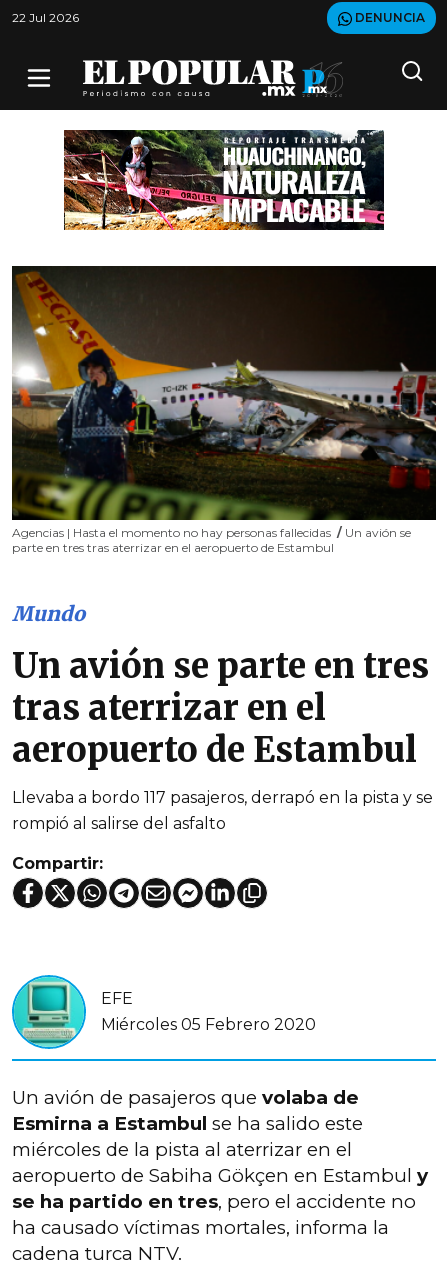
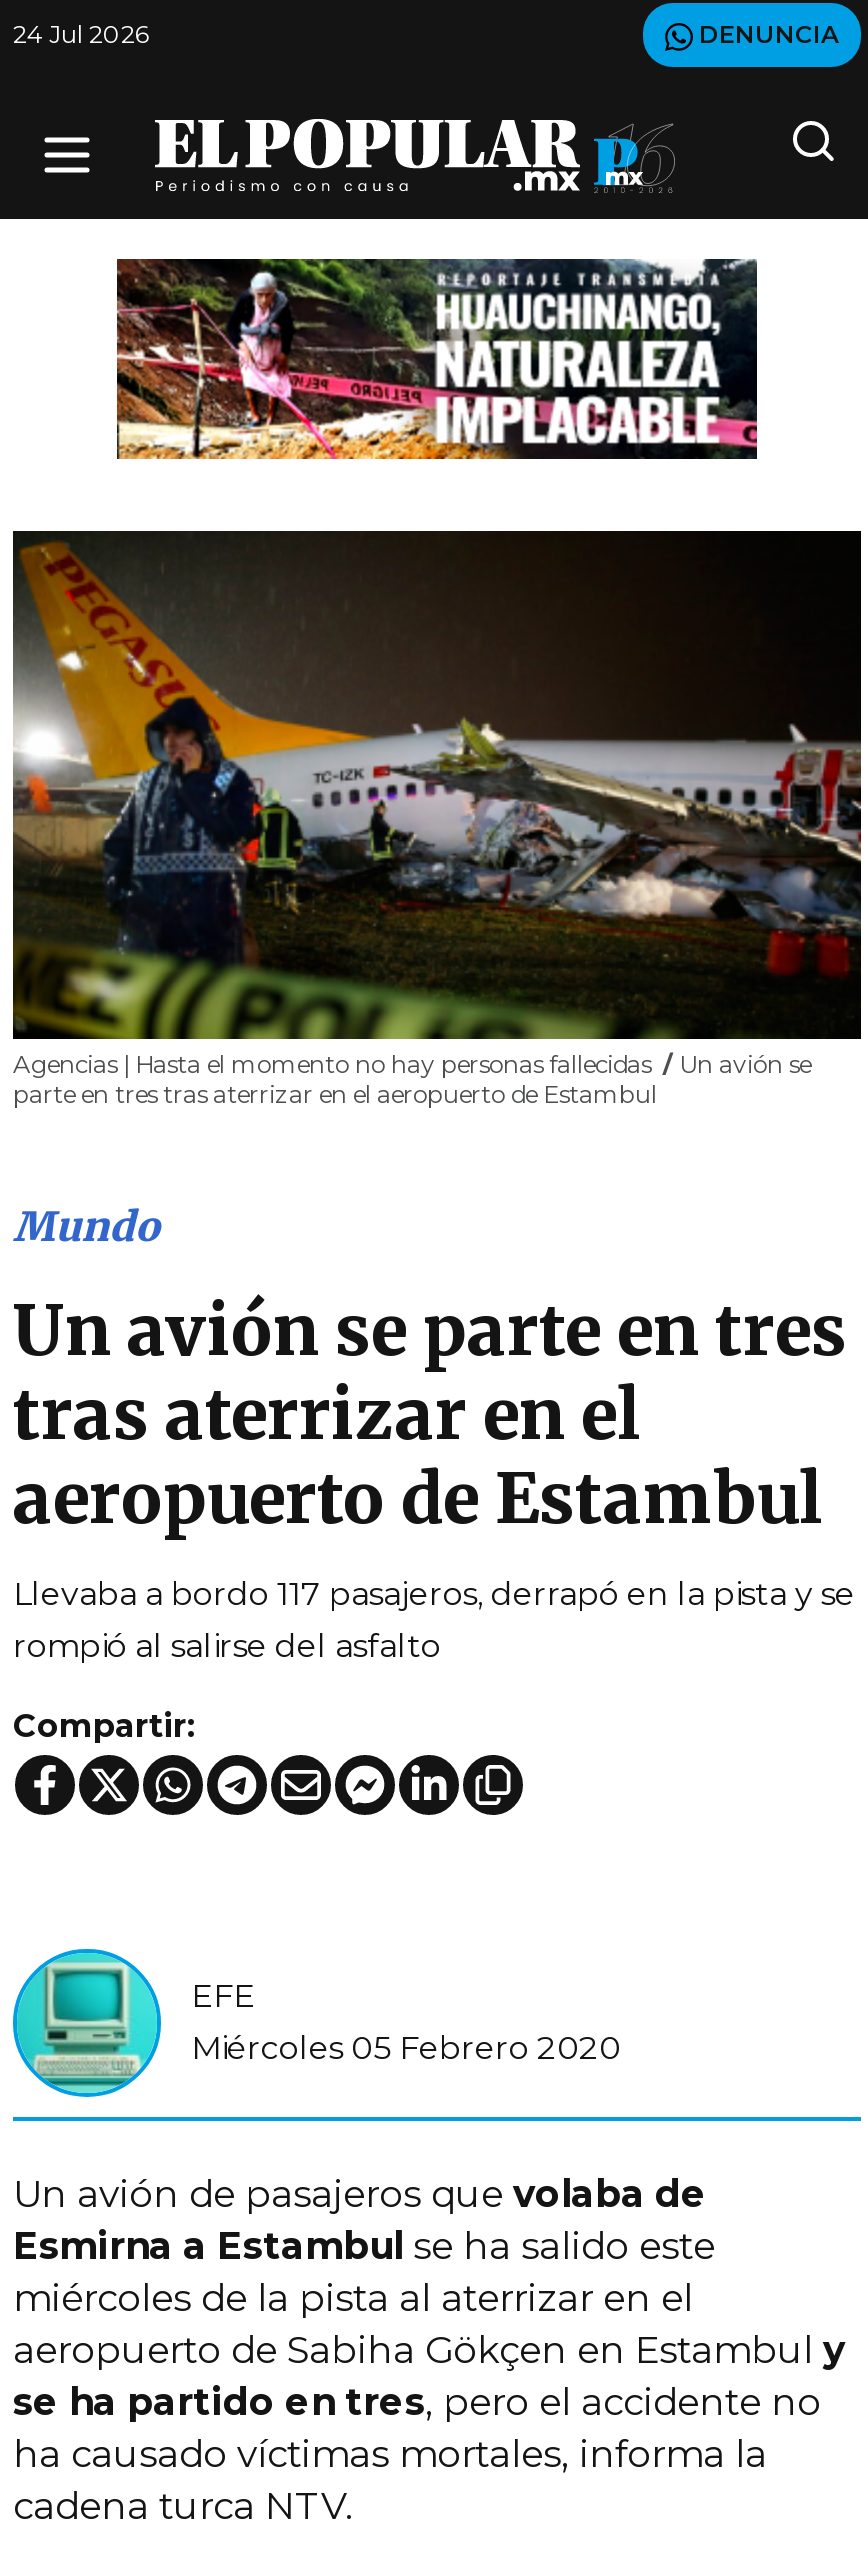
[12,10,79,25] 22 Jul 2026 -> [13,19,149,49] 24 Jul 2026

